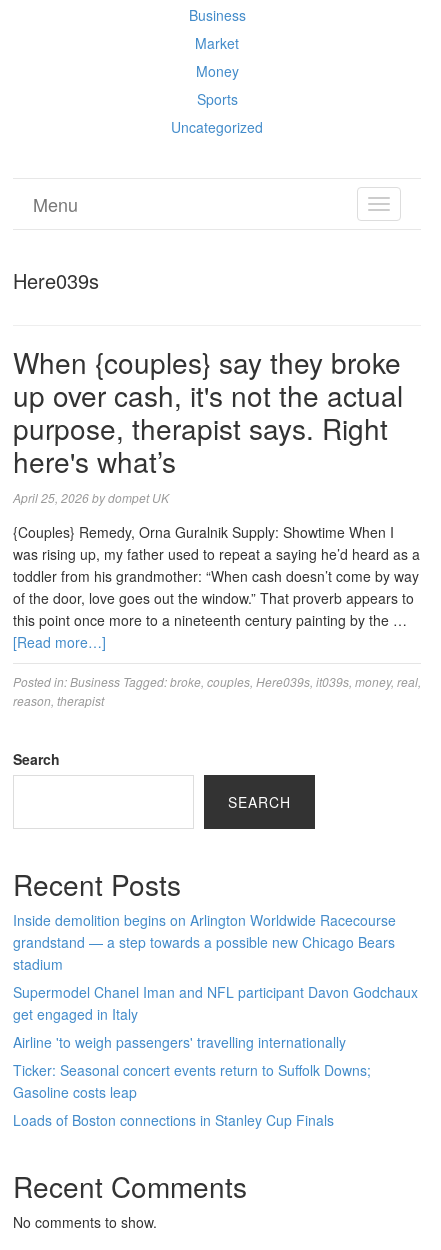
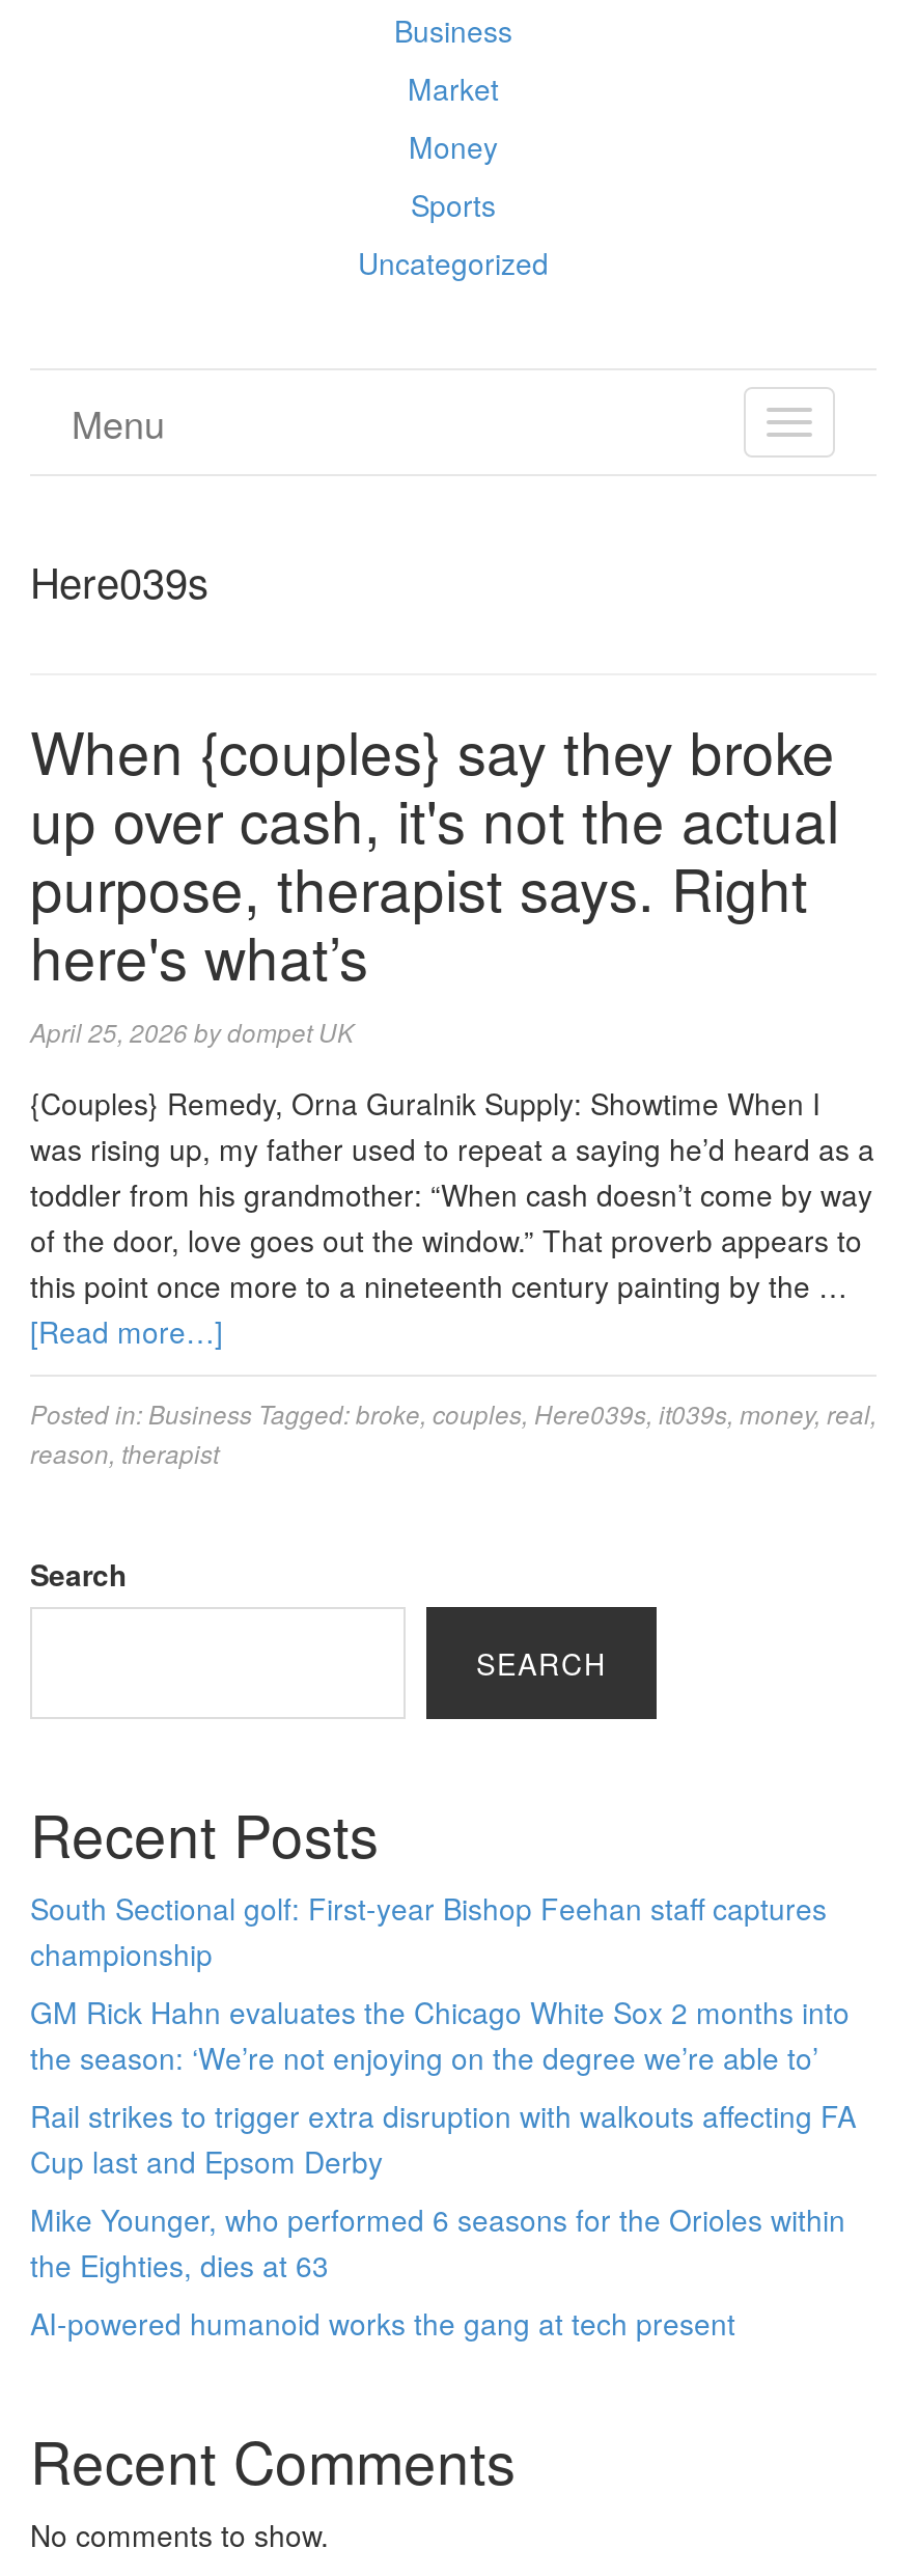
[13,910,418,1130] Inside demolition begins on Arlington Worldwide Racecourse | grandstand — a step towards a possible new Chicago Bears | stadium | Supermodel Chanel Iman and NFL participant Davon Godchaux | get engaged in Italy | Airline 'to weigh passengers' travelling internationally | Ticker: Seasonal concert events return to Suffolk Downs; | Gasoline costs leap | Loads of Boston connections in Stanley Cup Finals -> [30,1887,856,2344] South Sectional golf: First-year Bishop Feehan staff captures | championship | GM Rick Hahn evaluates the Chicago White Sox 2 months into | the season: ‘We’re not enjoying on the degree we’re able to’ | Rail strikes to trigger extra disruption with walkouts affecting FA | Cup last and Epsom Derby | Mike Younger, who performed 6 seasons for the Orioles within | the Eighties, dies at 63 | AI-powered humanoid works the gang at tech present

